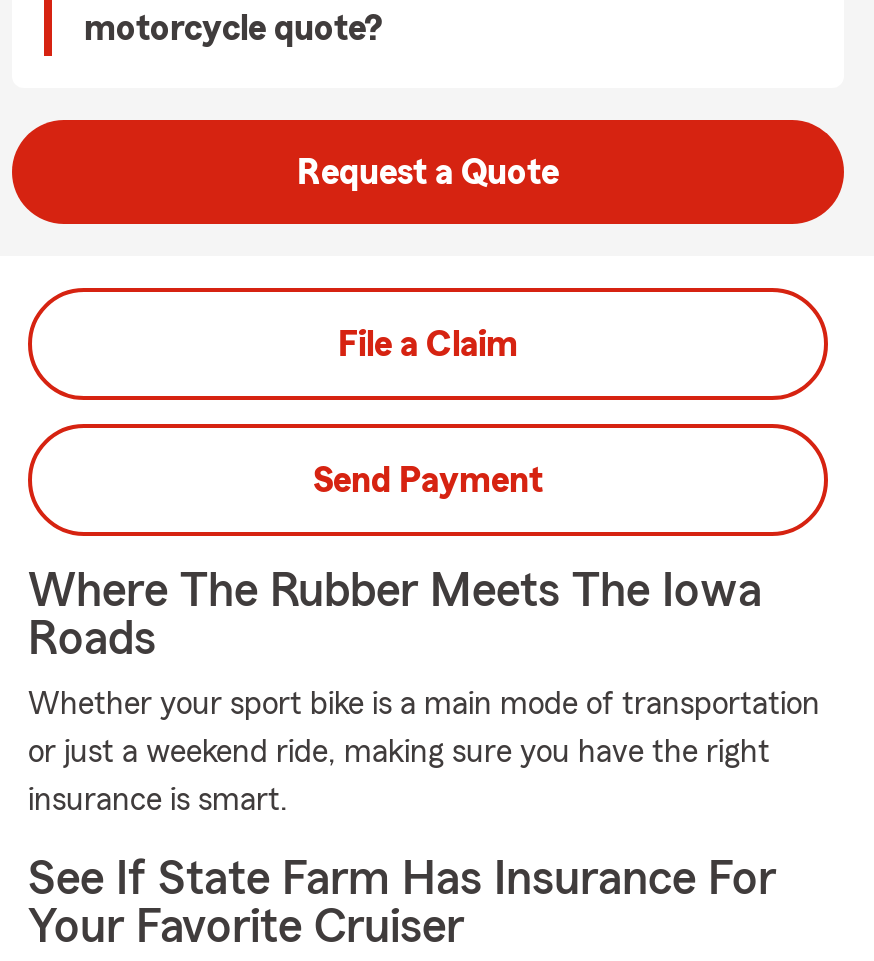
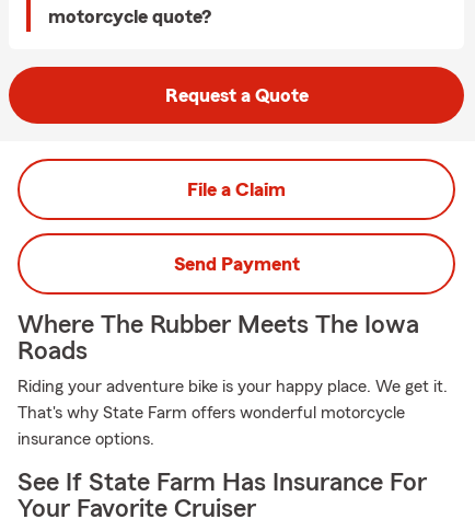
[28,688,820,720] Whether your sport bike is a main mode of transportation -> [18,378,448,395] Riding your adventure bike is your happy place. We get it.
[28,736,770,768] or just a weekend ride, making sure you have the right -> [18,404,405,422] That's why State Farm offers wonderful motorcycle
[28,784,288,816] insurance is smart. -> [18,430,154,448] insurance options.

